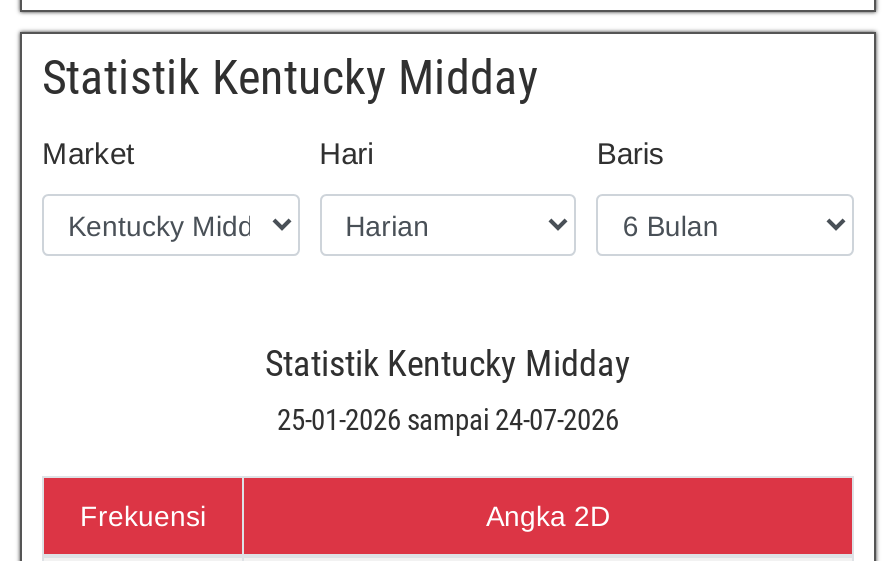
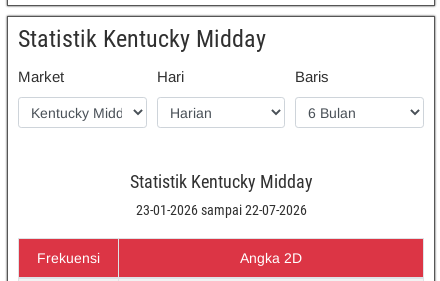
[277,404,619,438] 25-01-2026 sampai 24-07-2026 -> [135,202,306,219] 23-01-2026 sampai 22-07-2026

